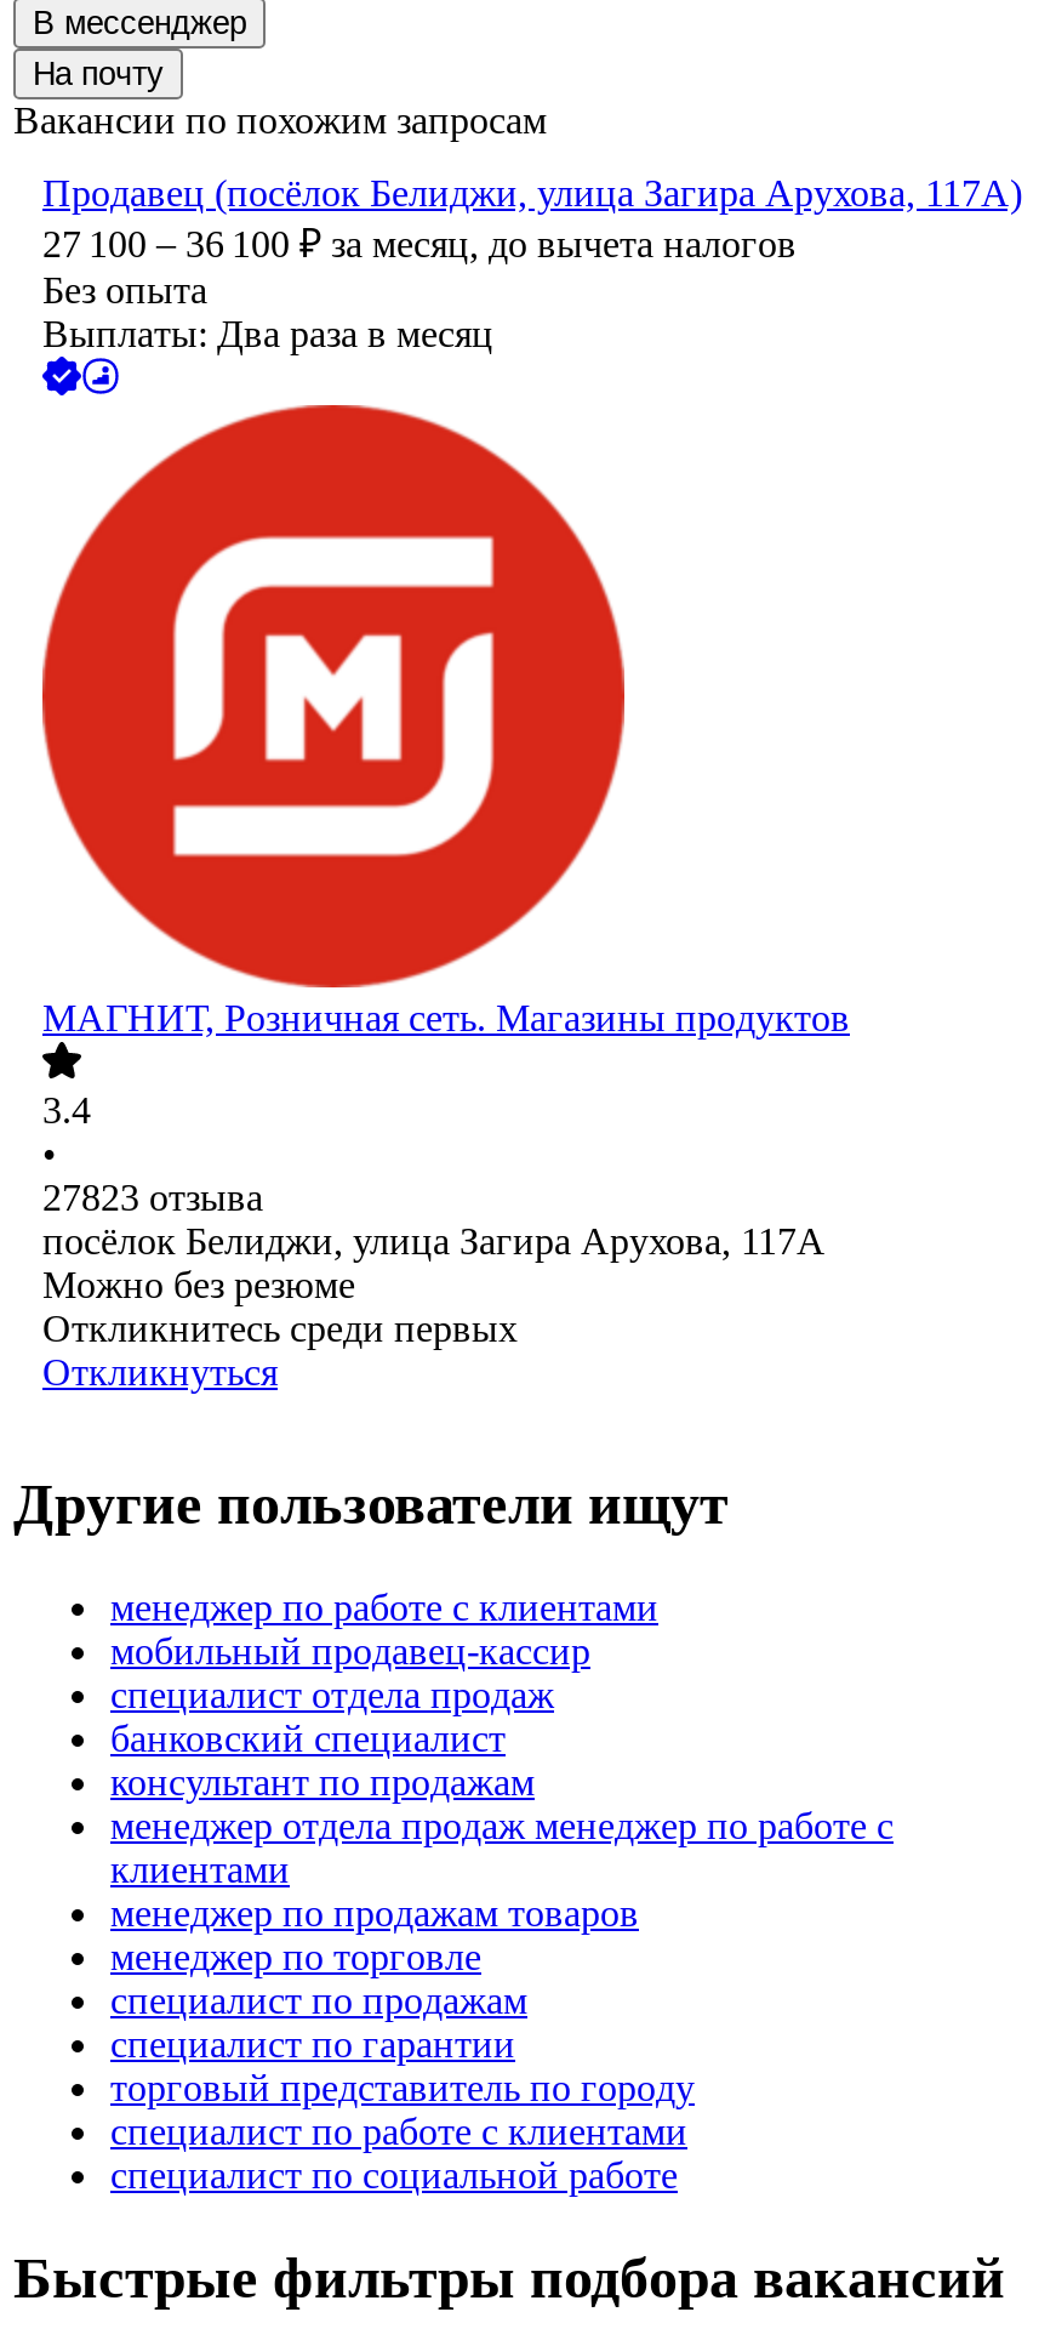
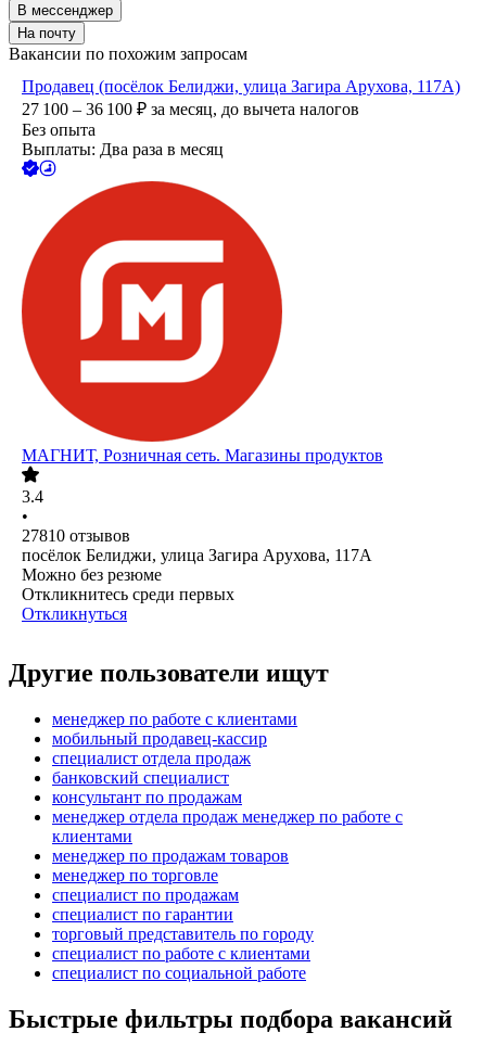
[42,1178,263,1219] 27823 отзыва -> [22,527,130,545] 27810 отзывов

